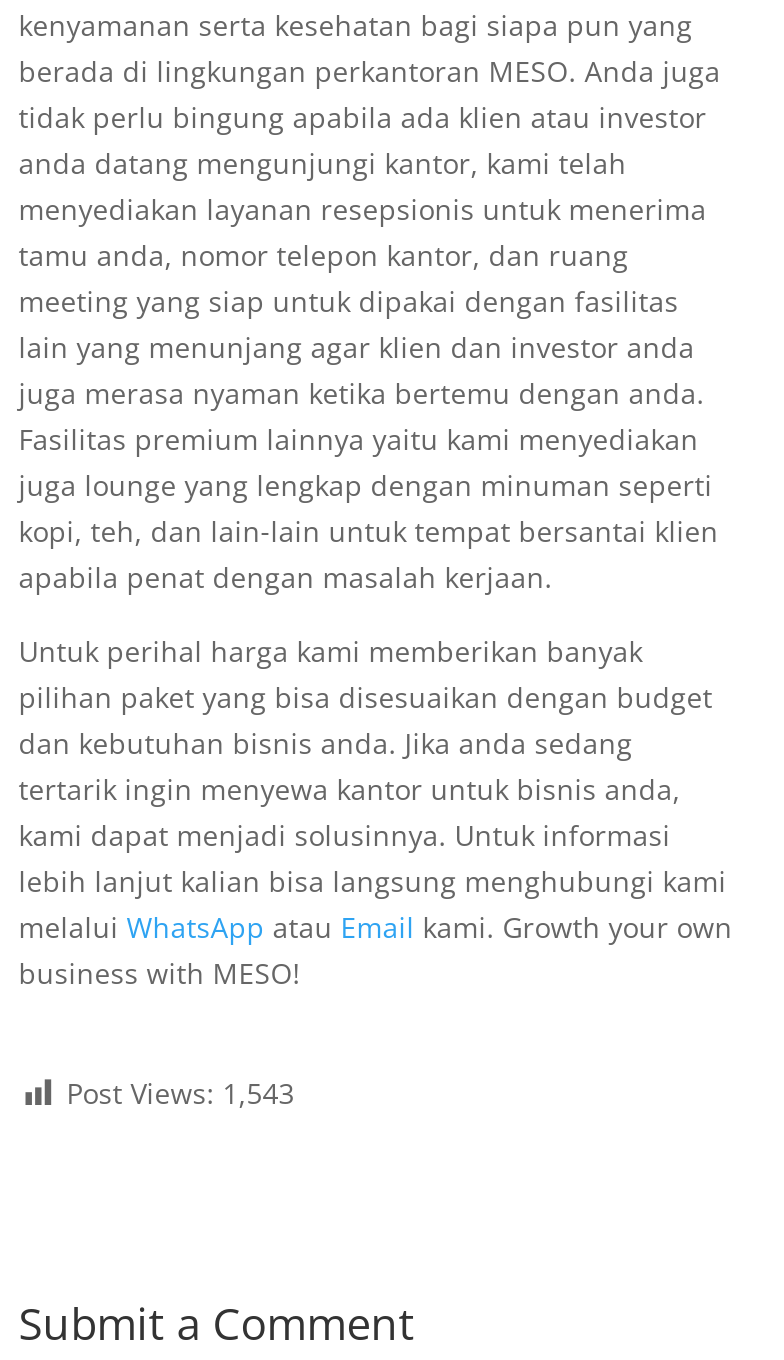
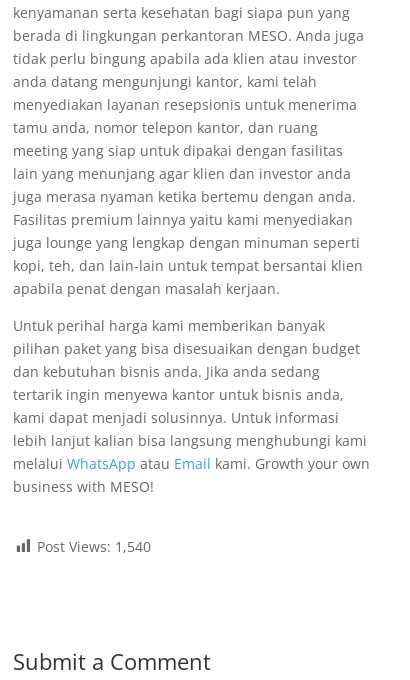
[67,1074,295,1112] Post Views: 1,543 -> [37,537,151,556] Post Views: 1,540

